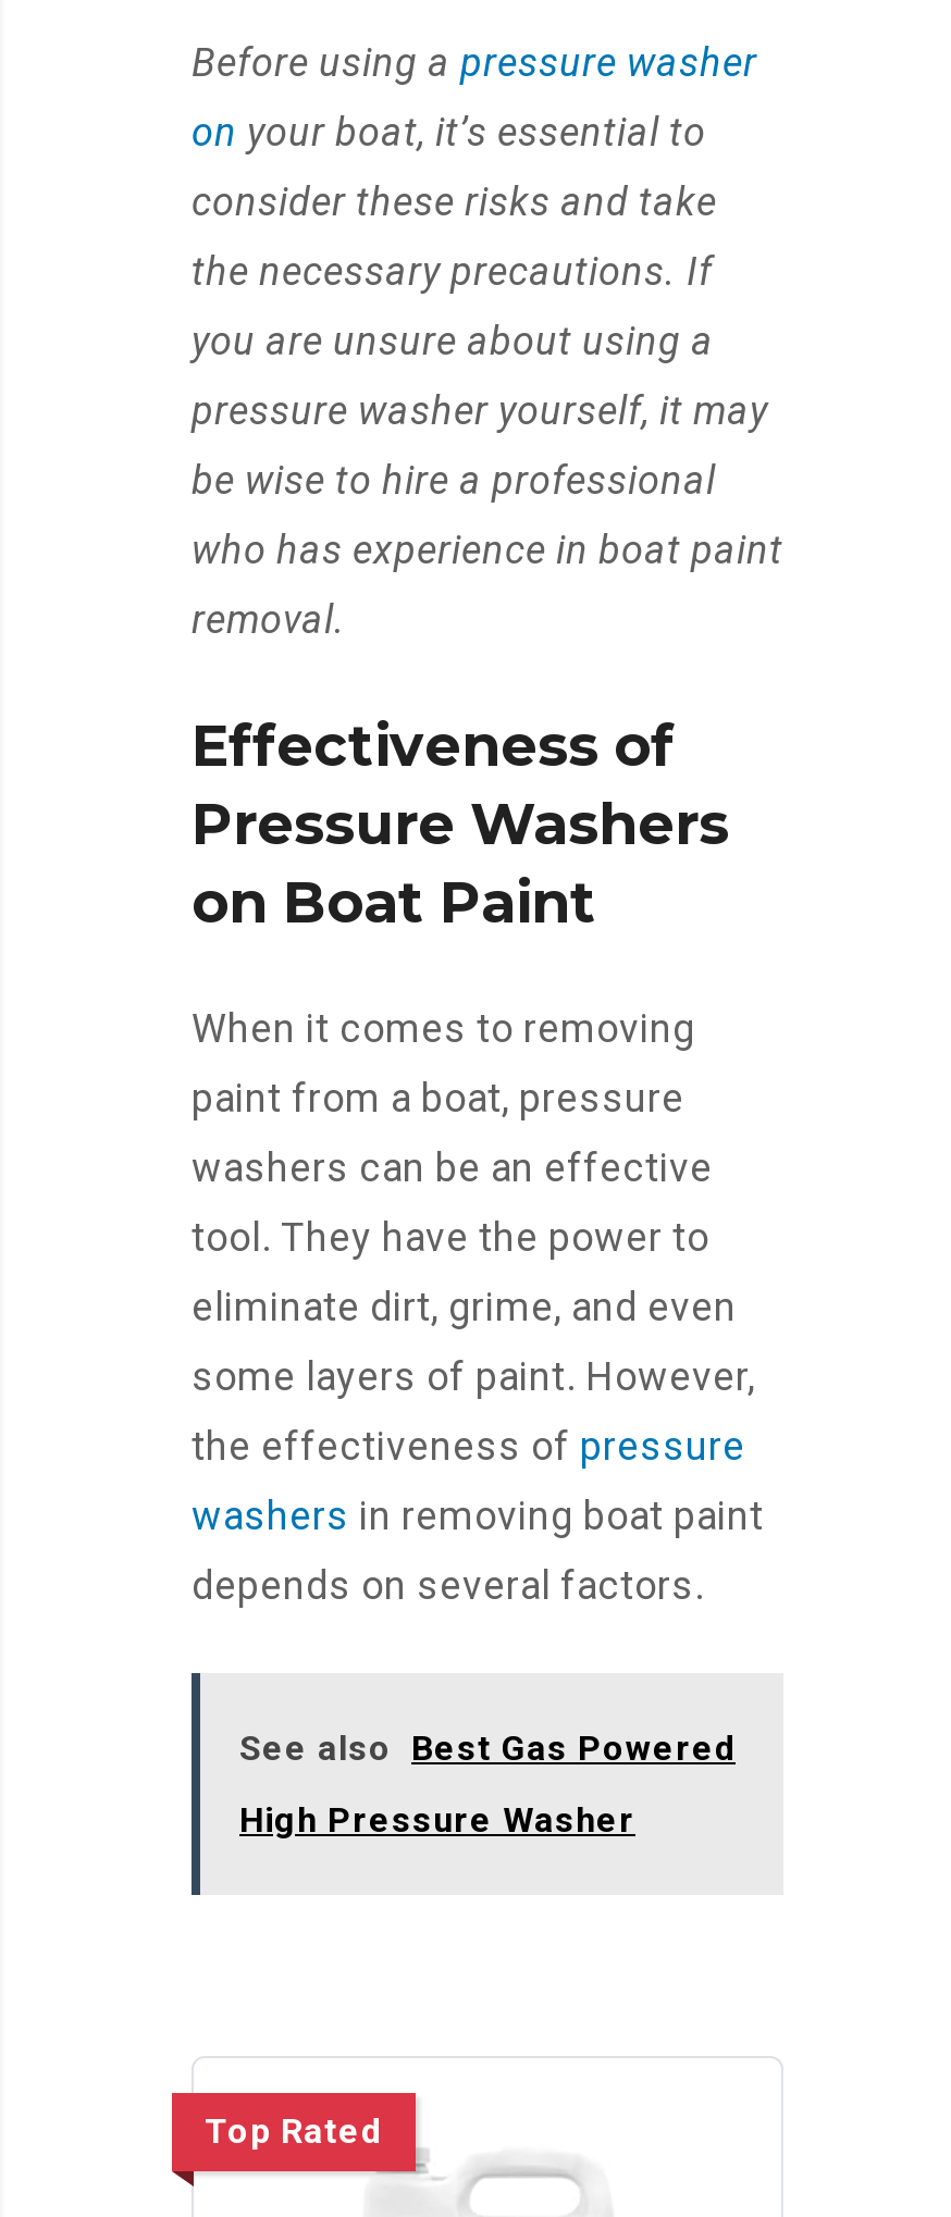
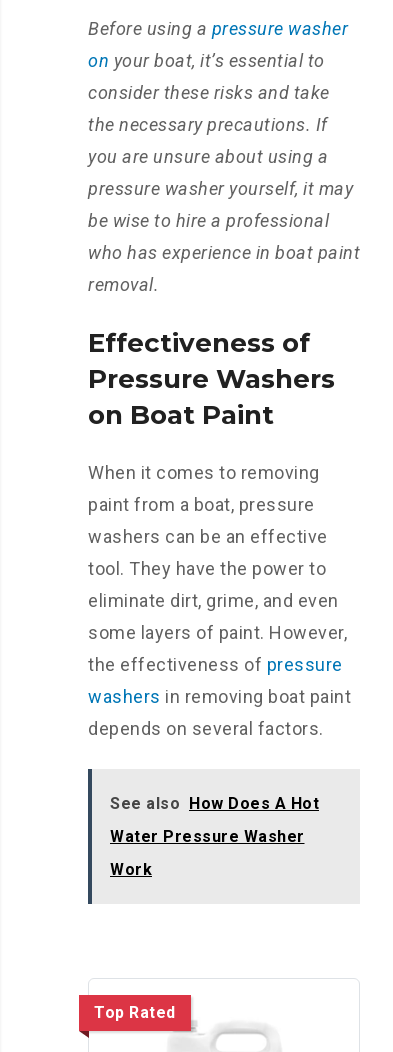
[239,1728,736,1841] See also Best Gas Powered | High Pressure Washer -> [110,794,319,879] See also How Does A Hot | Water Pressure Washer | Work

